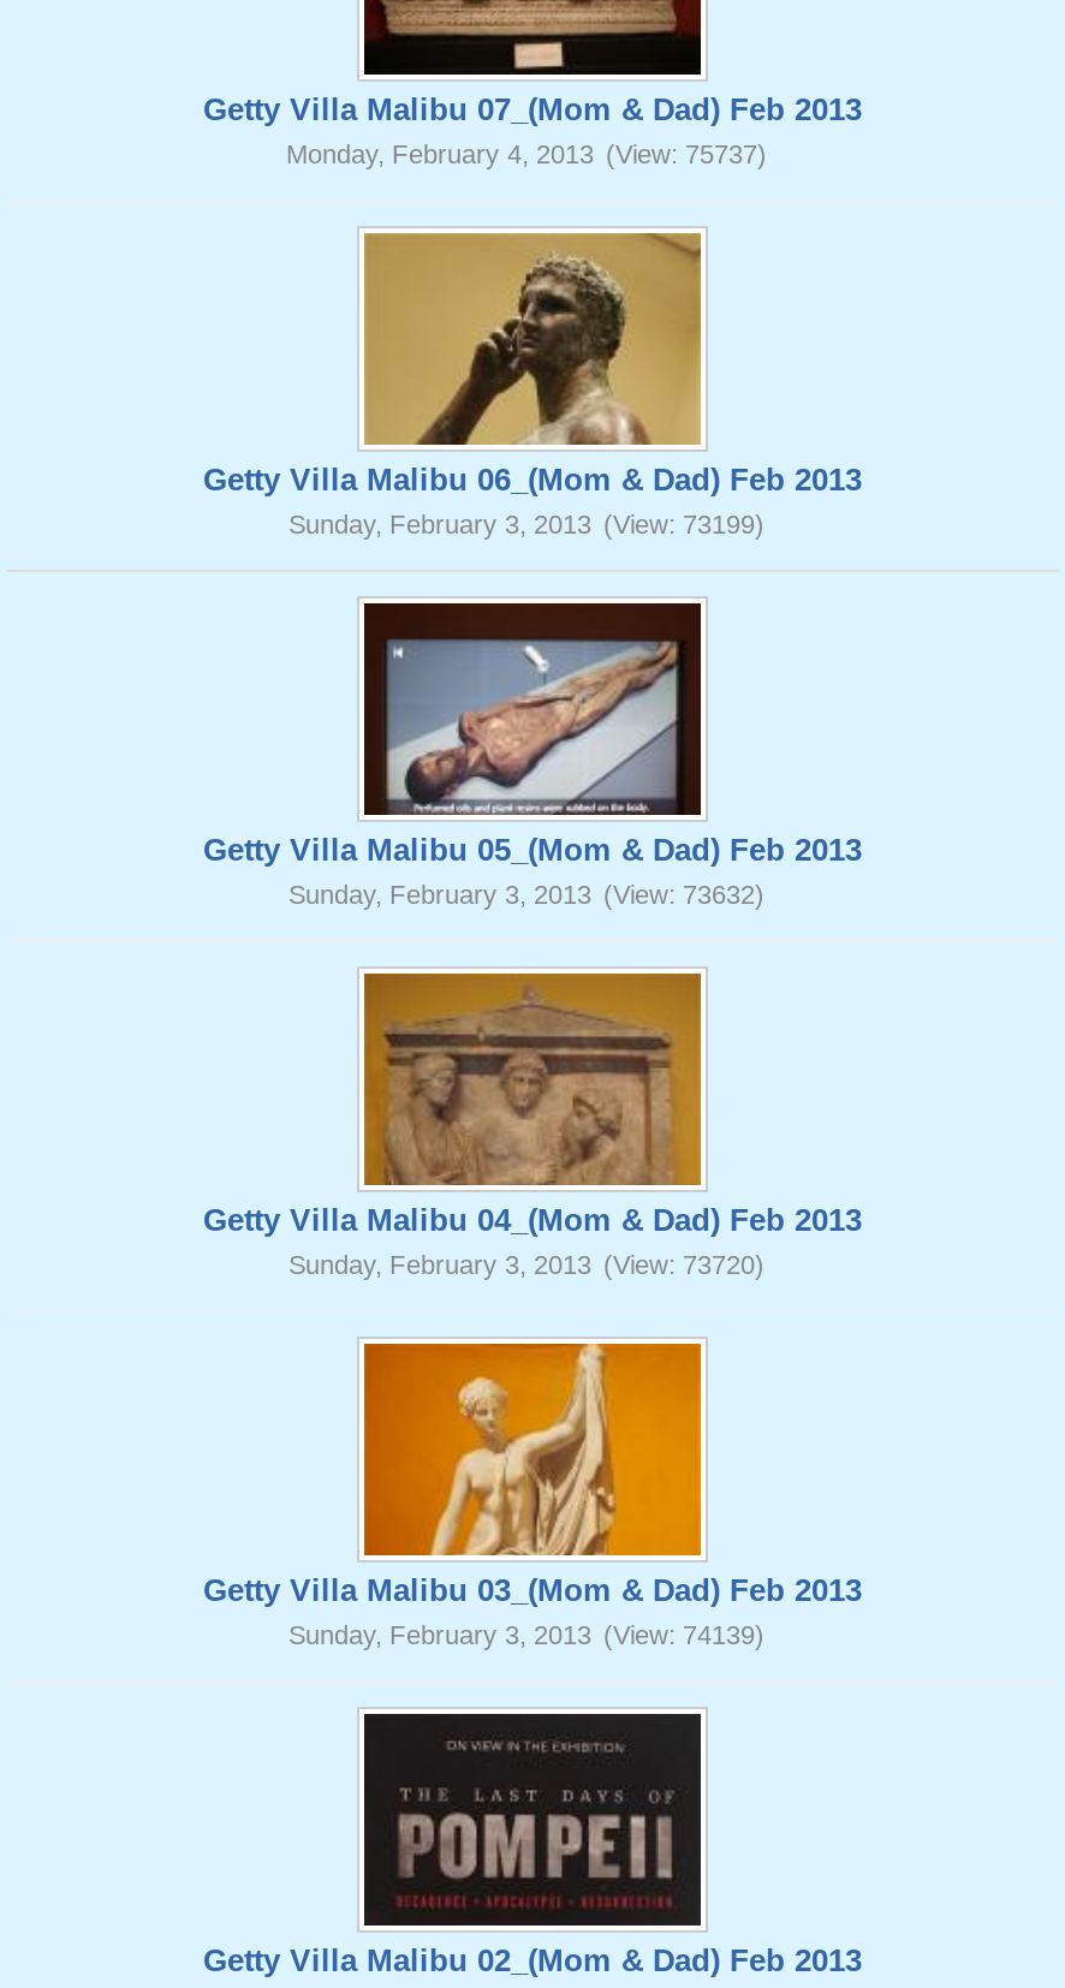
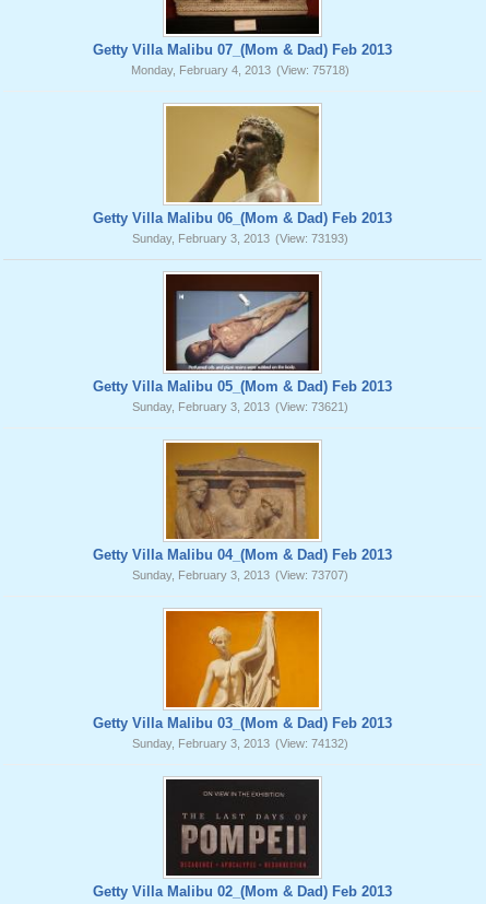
[286,139,767,168] Monday, February 4, 2013 (View: 75737) -> [131,63,349,77] Monday, February 4, 2013 (View: 75718)
[288,510,764,538] Sunday, February 3, 2013 (View: 73199) -> [132,232,348,245] Sunday, February 3, 2013 (View: 73193)
[288,880,764,909] Sunday, February 3, 2013 (View: 73632) -> [132,400,348,413] Sunday, February 3, 2013 (View: 73621)
[288,1250,764,1279] Sunday, February 3, 2013 (View: 73720) -> [132,568,348,582] Sunday, February 3, 2013 (View: 73707)
[288,1620,764,1649] Sunday, February 3, 2013 (View: 74139) -> [132,737,348,750] Sunday, February 3, 2013 (View: 74132)

